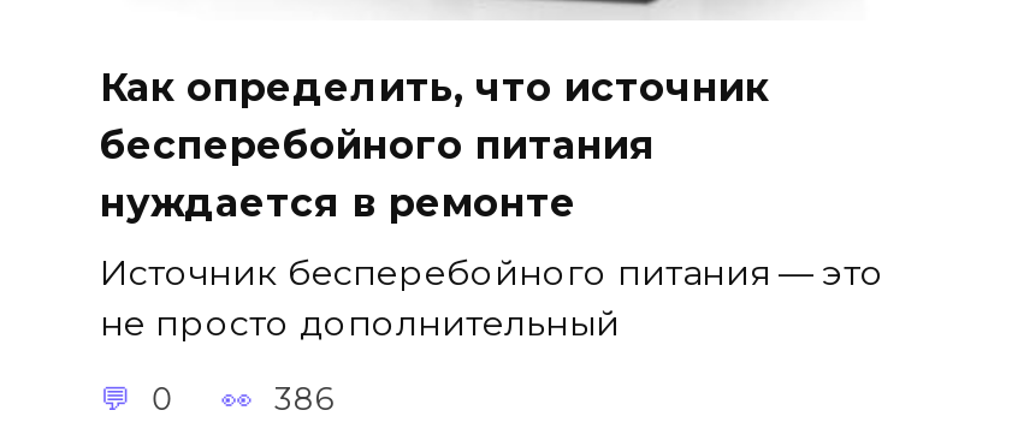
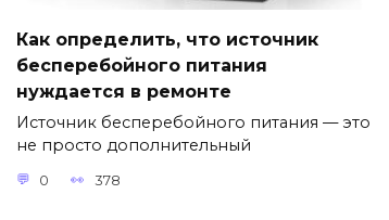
[274,382,335,418] 386 -> [95,172,121,188] 378

